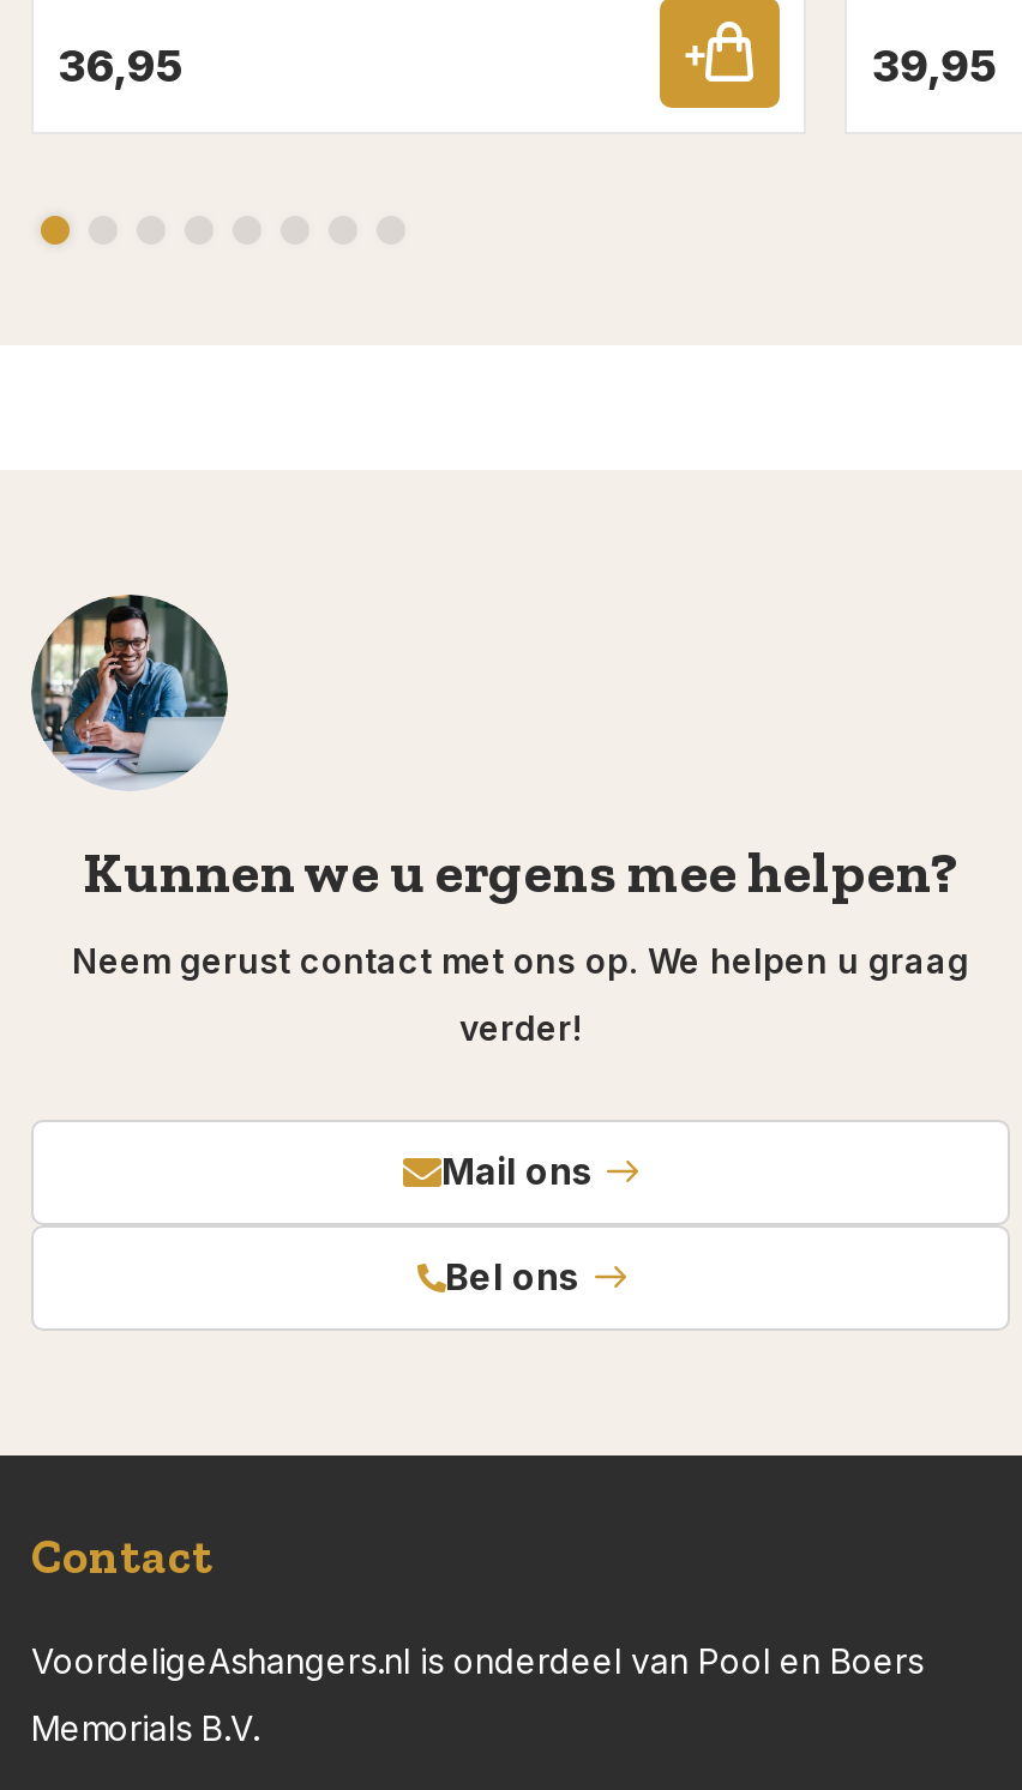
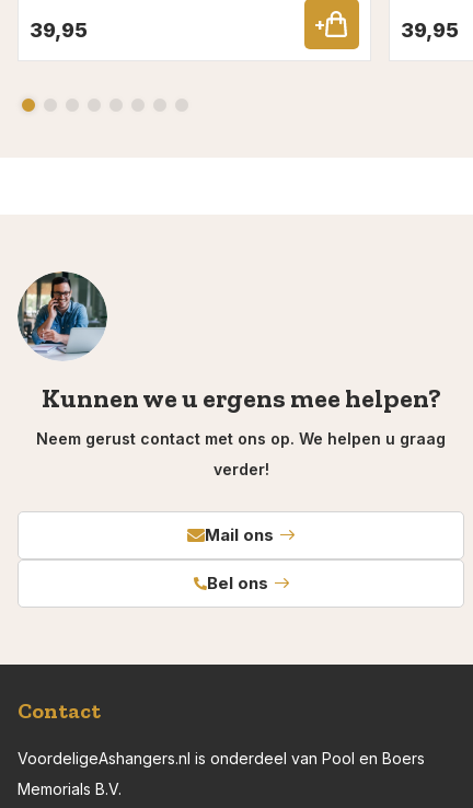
[58,40,185,91] 36,95 -> [30,18,88,41] 39,95

